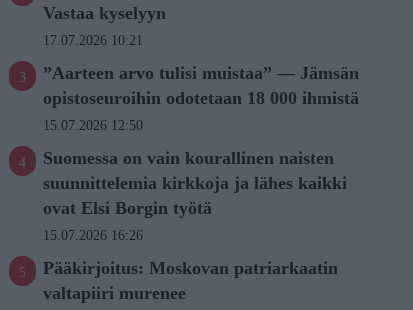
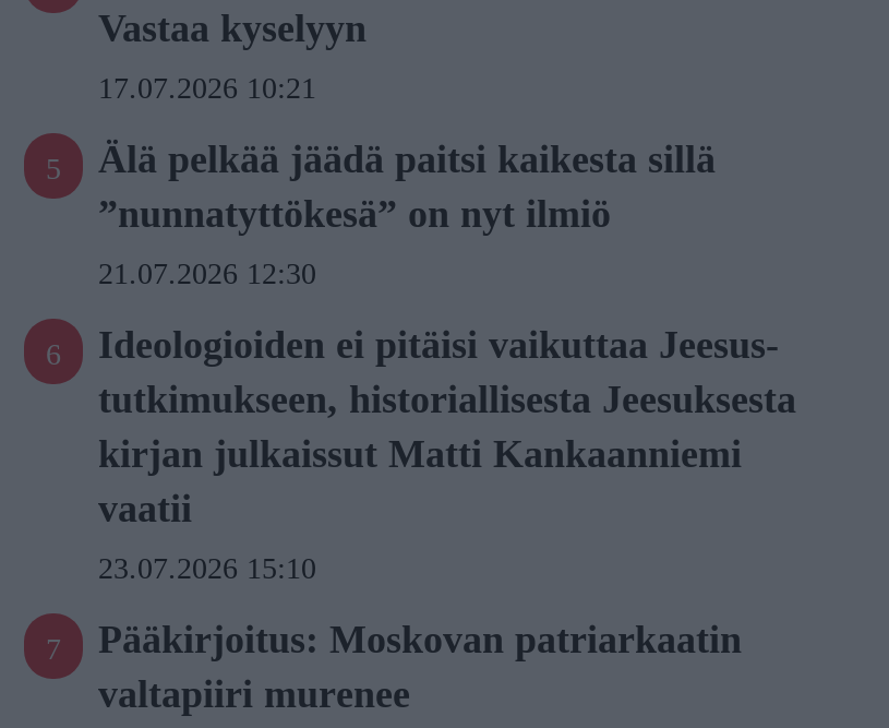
[43,63,359,108] ”Aarteen arvo tulisi muistaa” — Jämsän | opistoseuroihin odotetaan 18 000 ihmistä -> [98,137,716,235] Älä pelkää jäädä paitsi kaikesta sillä | ”nunnatyttökesä” on nyt ilmiö
[43,118,143,133] 15.07.2026 12:50 -> [98,257,316,289] 21.07.2026 12:30
[43,148,347,218] Suomessa on vain kourallinen naisten | suunnittelemia kirkkoja ja lähes kaikki | ovat Elsi Borgin työtä -> [98,322,796,530] Ideologioiden ei pitäisi vaikuttaa Jeesus- | tutkimukseen, historiallisesta Jeesuksesta | kirjan julkaissut Matti Kankaanniemi | vaatii
[43,228,143,243] 15.07.2026 16:26 -> [98,551,316,584] 23.07.2026 15:10

